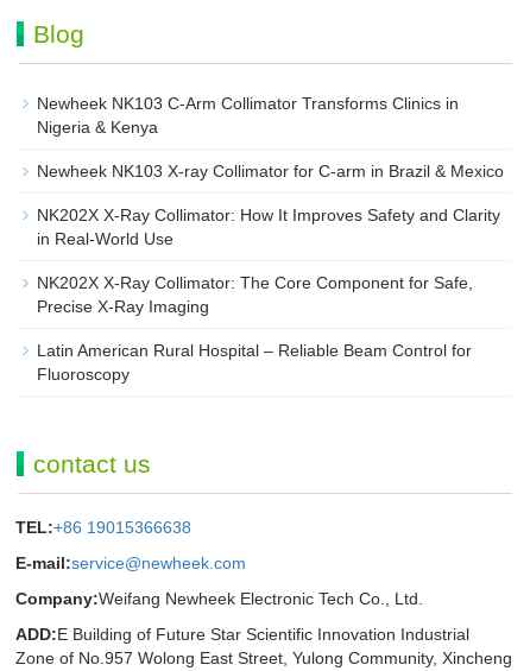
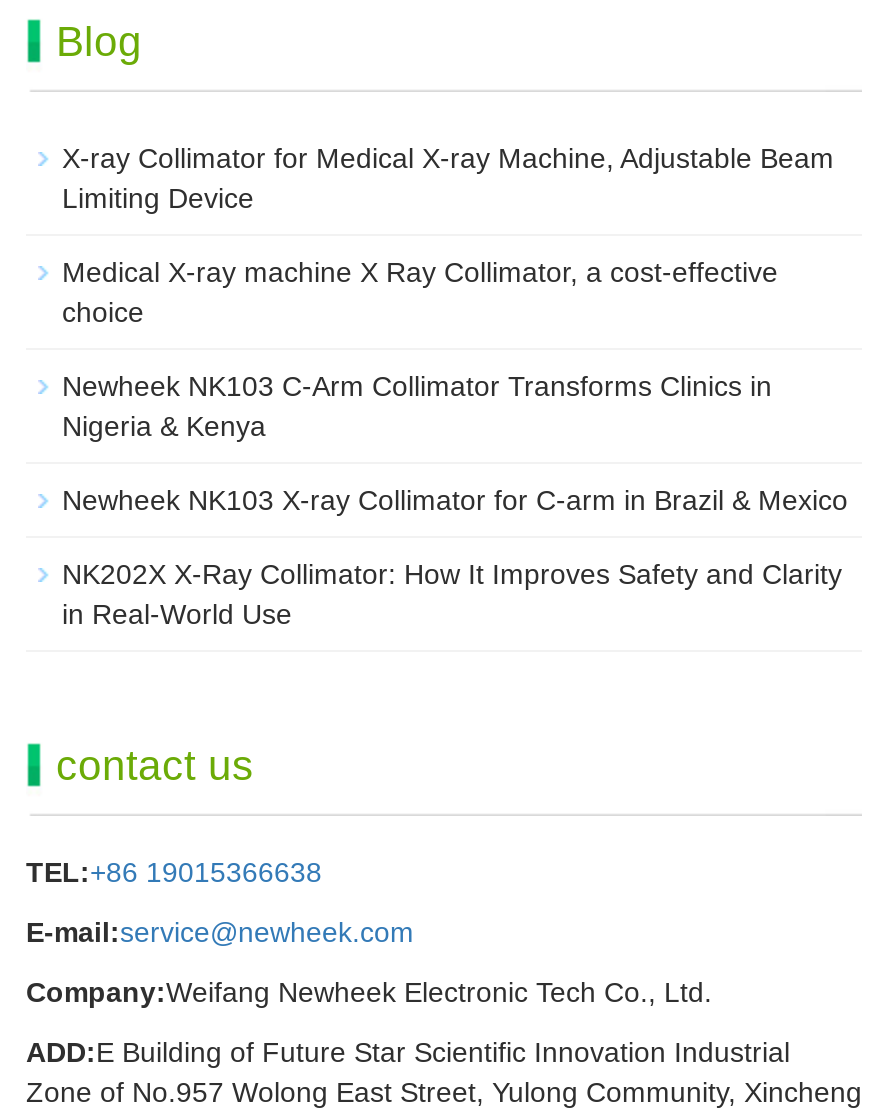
none -> [62,142,834,328] X-ray Collimator for Medical X-ray Machine, Adjustable Beam | Limiting Device | Medical X-ray machine X Ray Collimator, a cost-effective | choice
moved [37,94,504,248] -> [62,370,848,630]: Newheek NK103 C-Arm Collimator Transforms Clinics in | Nigeria & Kenya | Newheek NK103 X-ray Collimator for C-arm in Brazil & Mexico | NK202X X-Ray Collimator: How It Improves Safety and Clarity | in Real-World Use
[37,273,473,384] NK202X X-Ray Collimator: The Core Component for Safe, | Precise X-Ray Imaging | Latin American Rural Hospital – Reliable Beam Control for | Fluoroscopy -> none

